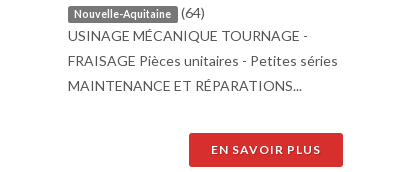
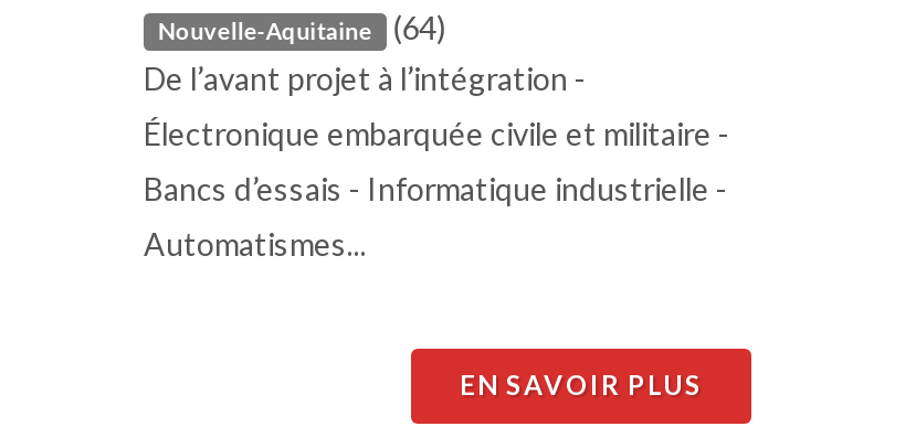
[68,27,338,94] USINAGE MÉCANIQUE TOURNAGE - | FRAISAGE Pièces unitaires - Petites séries | MAINTENANCE ET RÉPARATIONS... -> [144,59,729,262] De l’avant projet à l’intégration - | Électronique embarquée civile et militaire - | Bancs d’essais - Informatique industrielle - | Automatismes...

